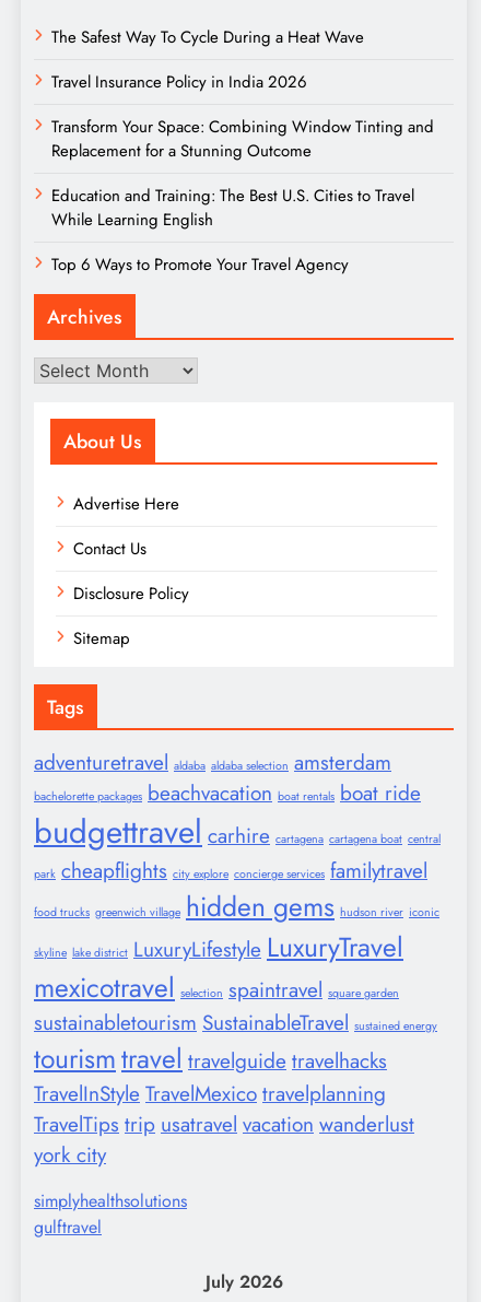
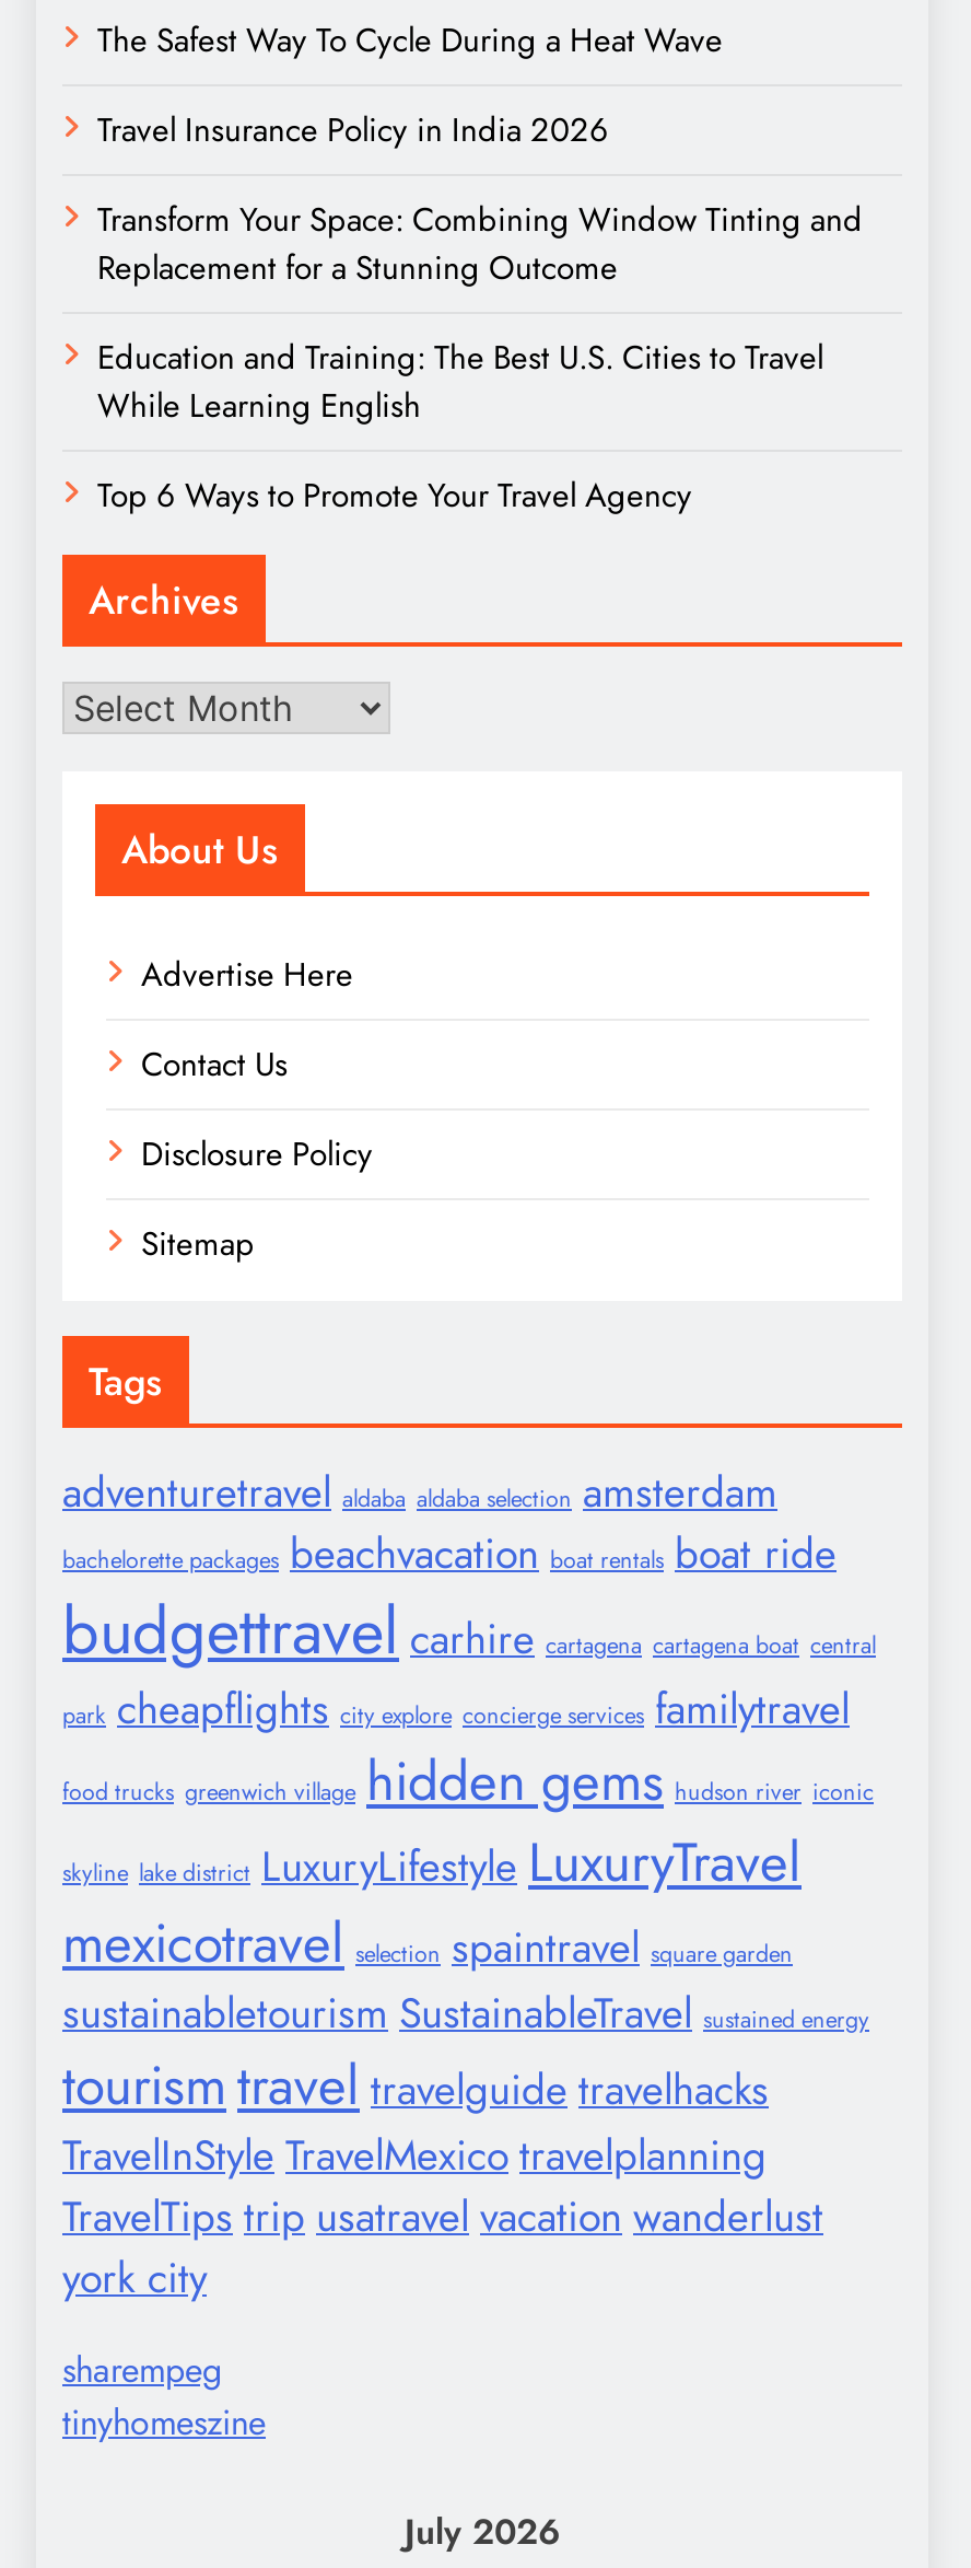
[34,1188,187,1239] simplyhealthsolutions | gulftravel -> [62,2344,266,2447] sharempeg | tinyhomeszine

